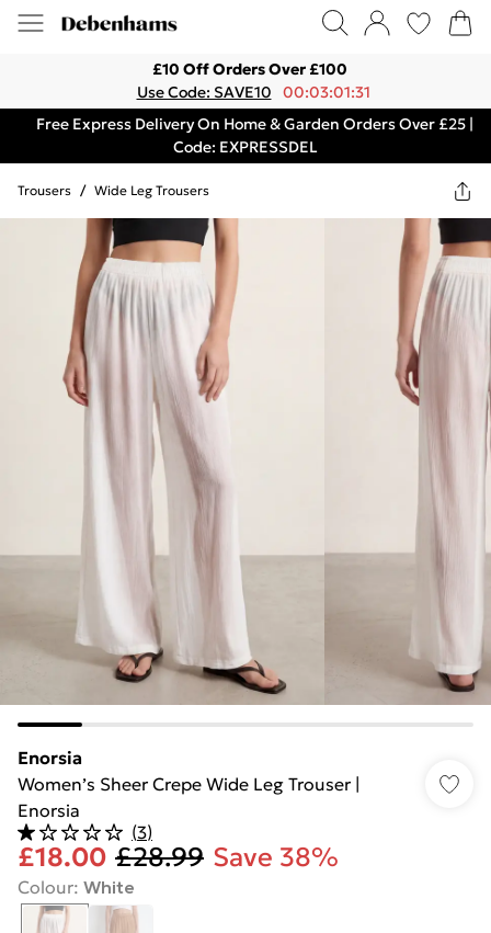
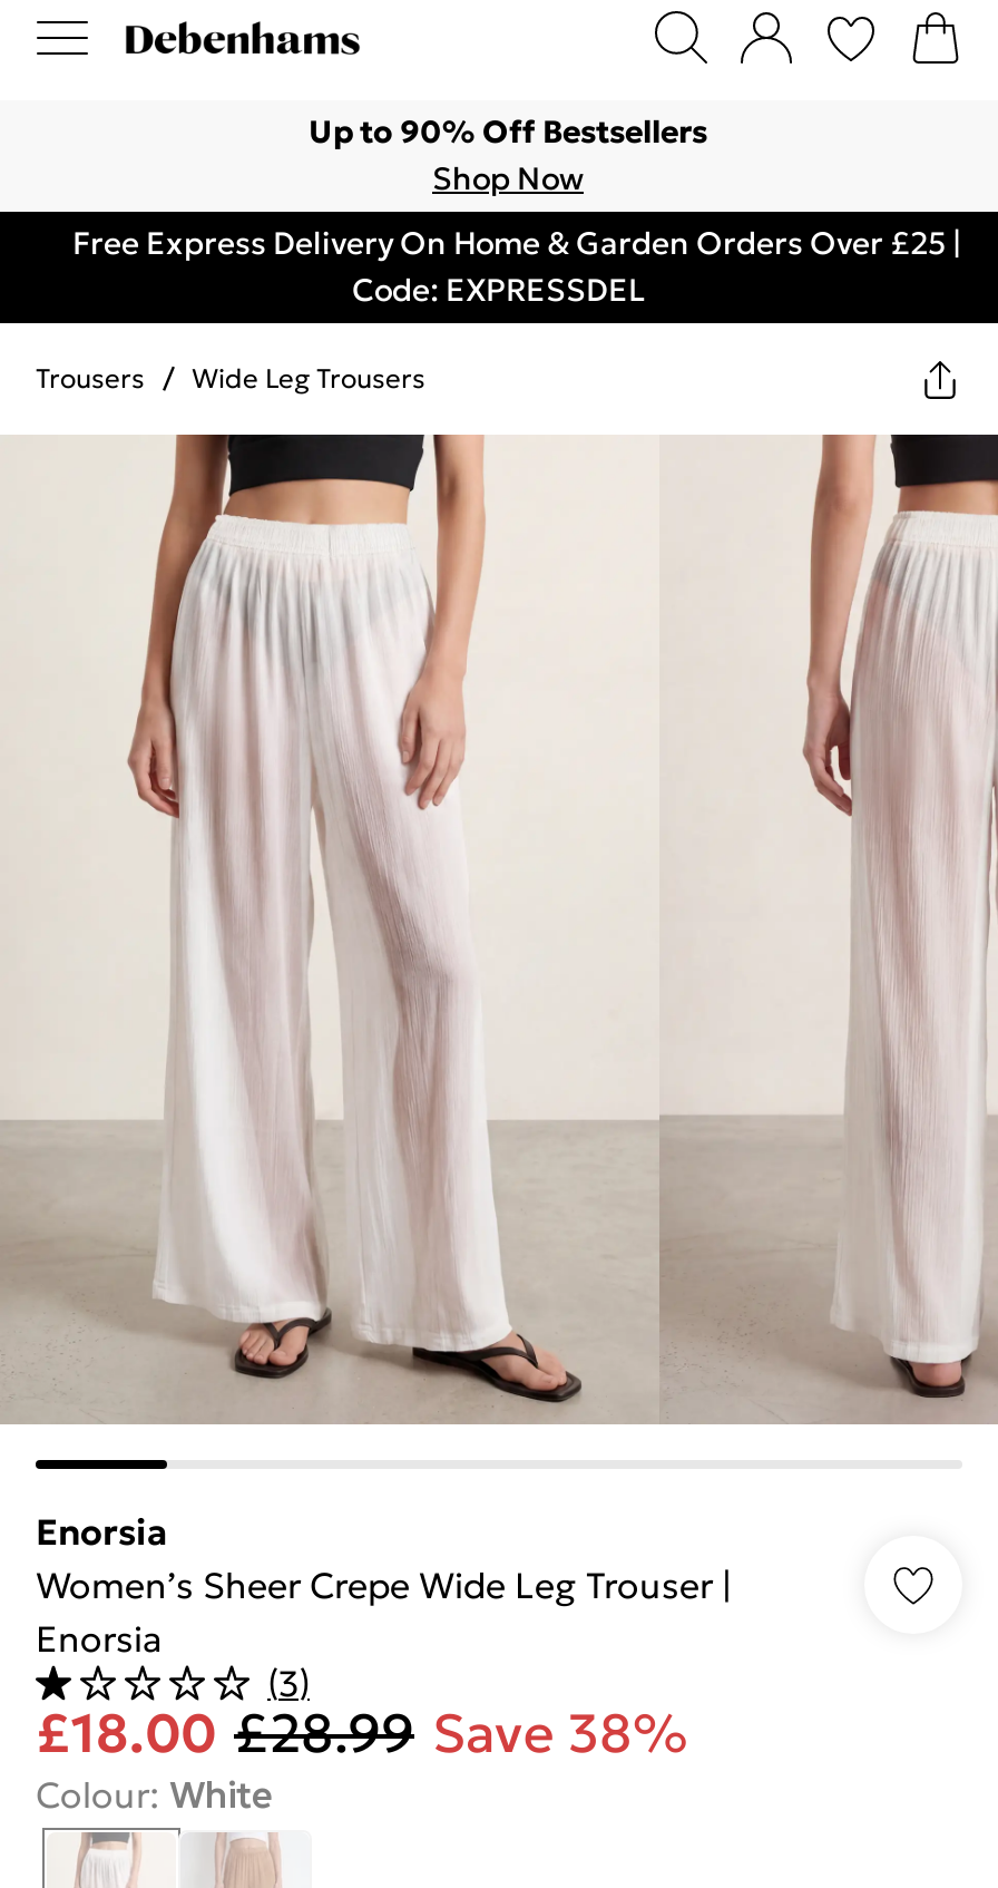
[136,59,370,102] £10 Off Orders Over £100 | Use Code: SAVE10 00:03:01:31 -> [309,111,707,198] Up to 90% Off Bestsellers | Shop Now

